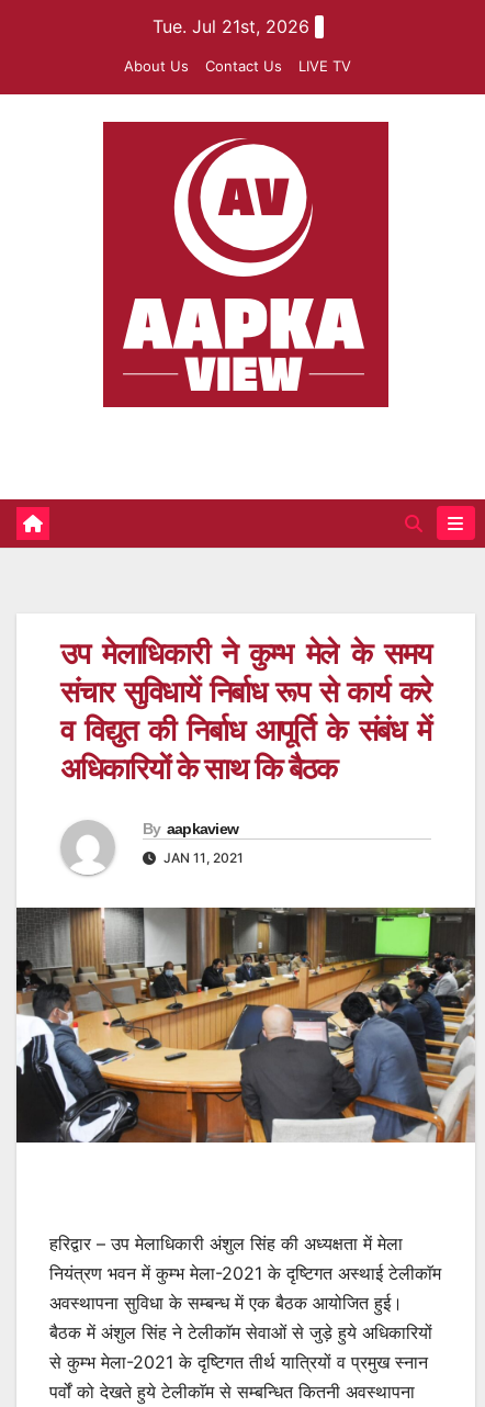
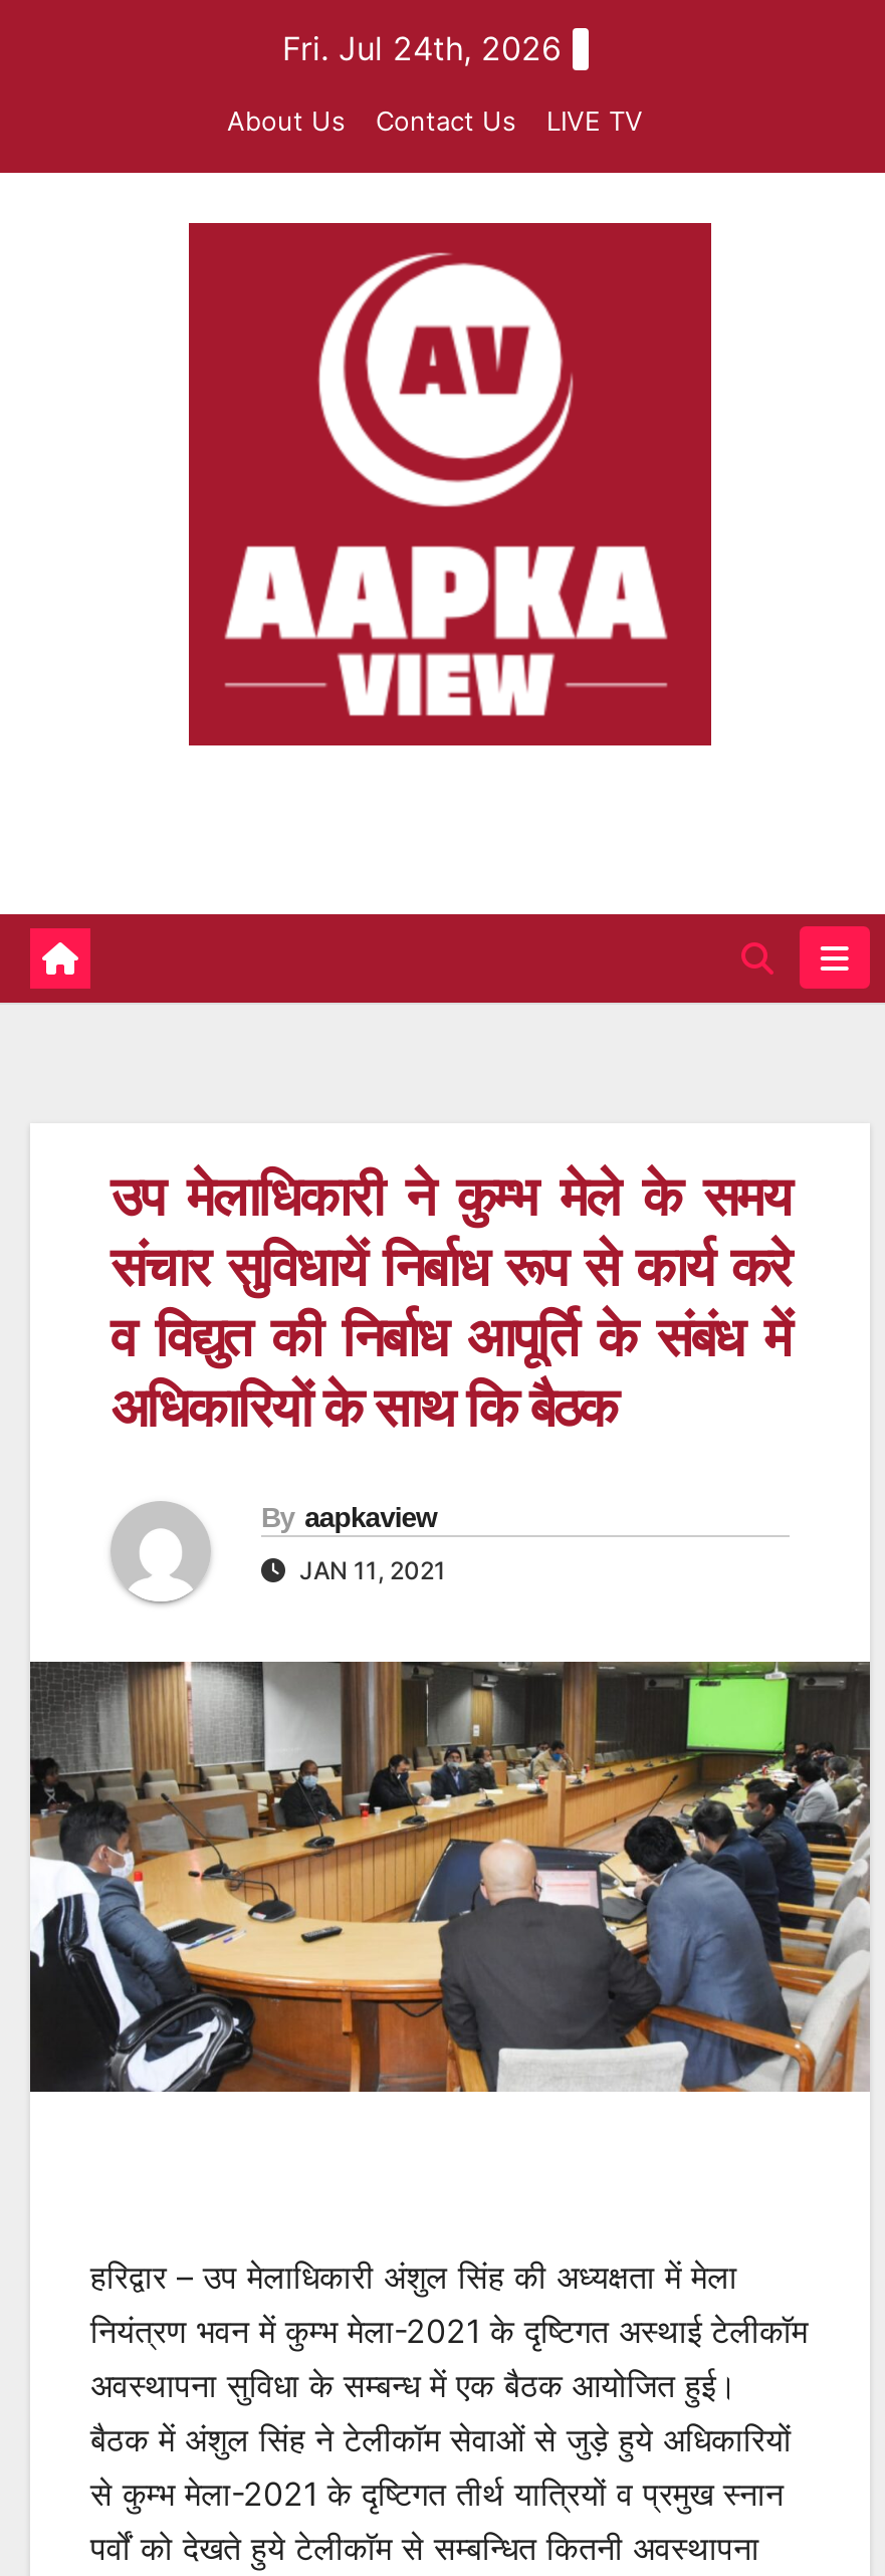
[152,15,309,37] Tue. Jul 21st, 2026 -> [282,28,562,68] Fri. Jul 24th, 2026

